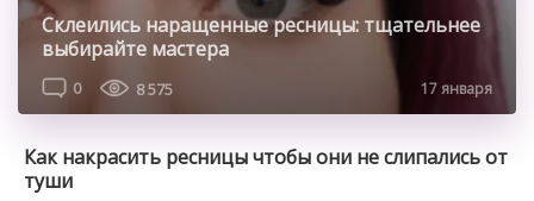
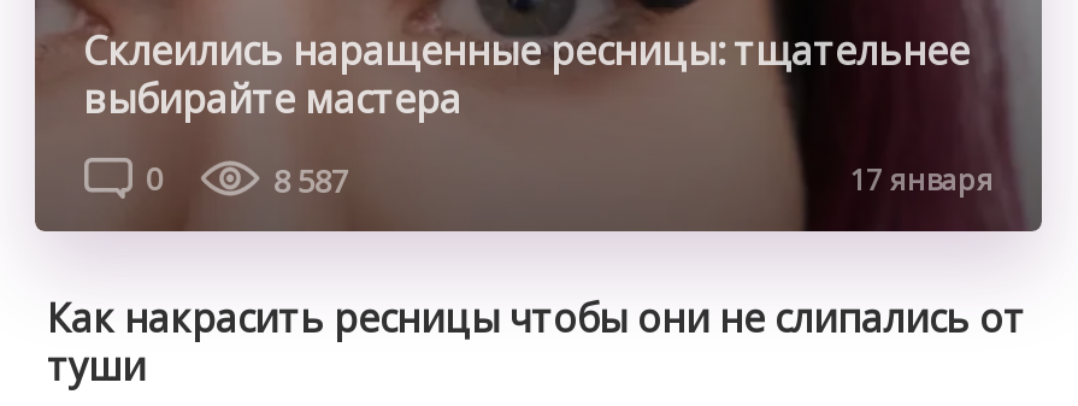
[136,78,173,99] 8 575 -> [273,158,348,201] 8 587

